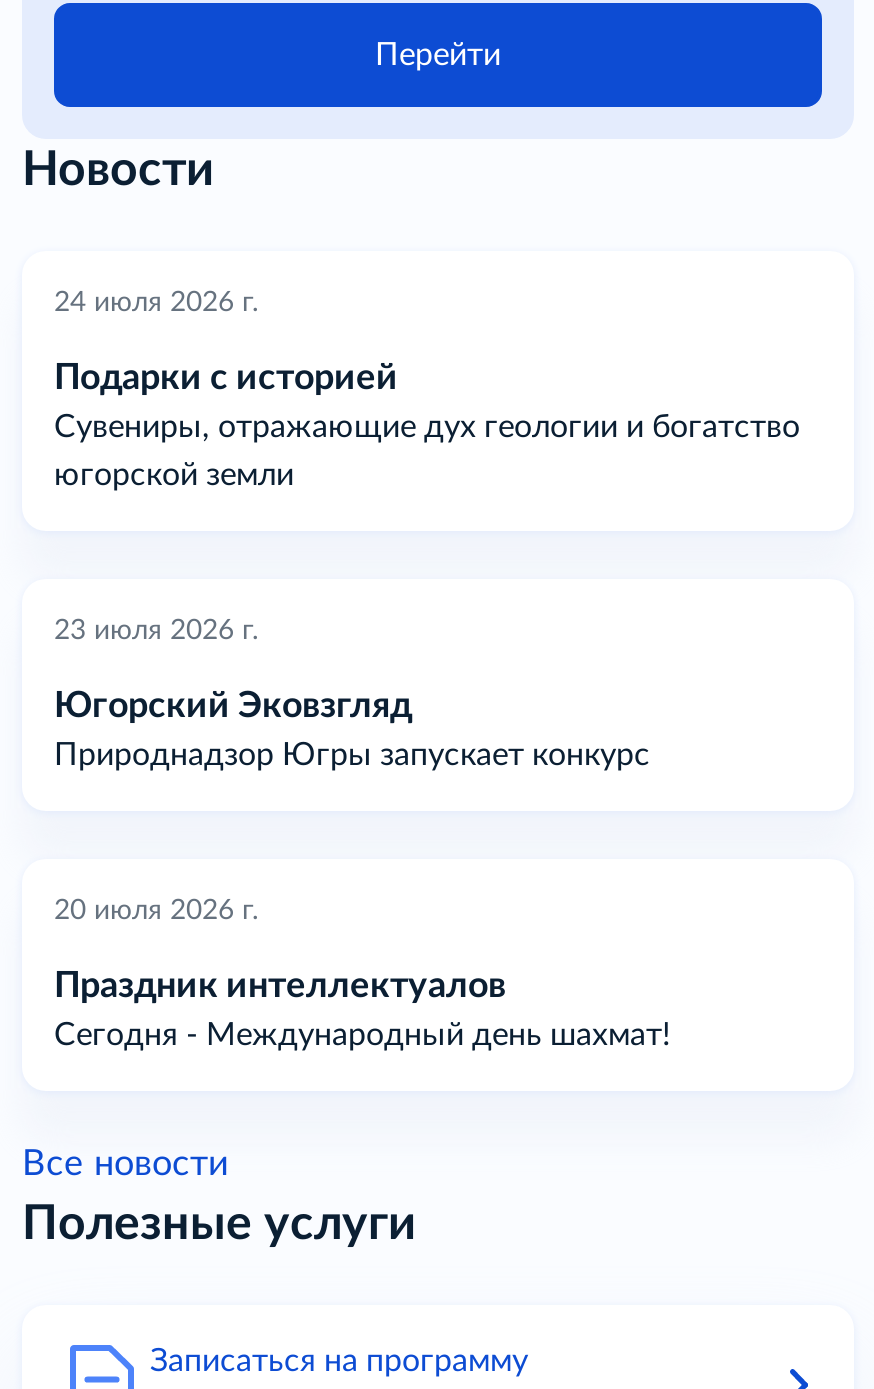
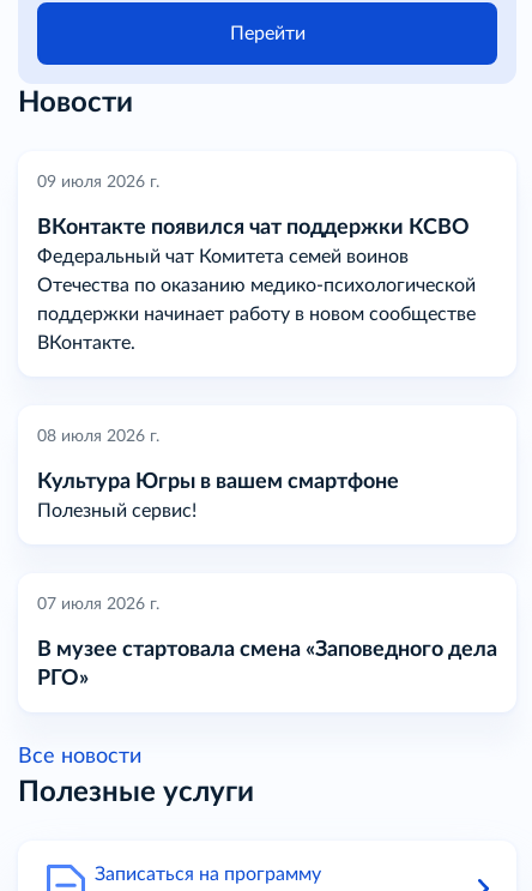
[54,288,800,490] 24 июля 2026 г. | Подарки с историей | Сувениры, отражающие дух геологии и богатство | югорской земли -> [37,174,476,352] 09 июля 2026 г. | ВКонтакте появился чат поддержки КСВО | Федеральный чат Комитета семей воинов | Отечества по оказанию медико-психологической | поддержки начинает работу в новом сообществе | ВКонтакте.
[54,616,650,770] 23 июля 2026 г. | Югорский Эковзгляд | Природнадзор Югры запускает конкурс -> [37,428,399,520] 08 июля 2026 г. | Культура Югры в вашем смартфоне | Полезный сервис!
[54,896,670,1050] 20 июля 2026 г. | Праздник интеллектуалов | Сегодня - Международный день шахмат! -> [37,596,497,689] 07 июля 2026 г. | В музее стартовала смена «Заповедного дела | РГО»

